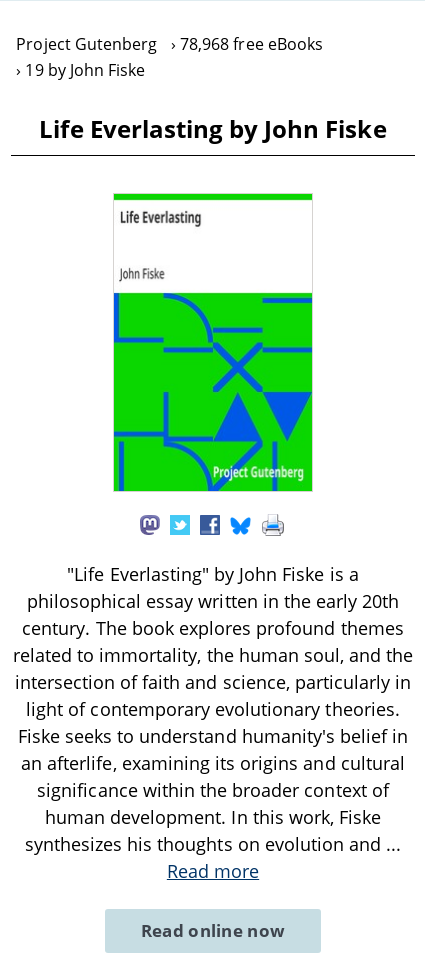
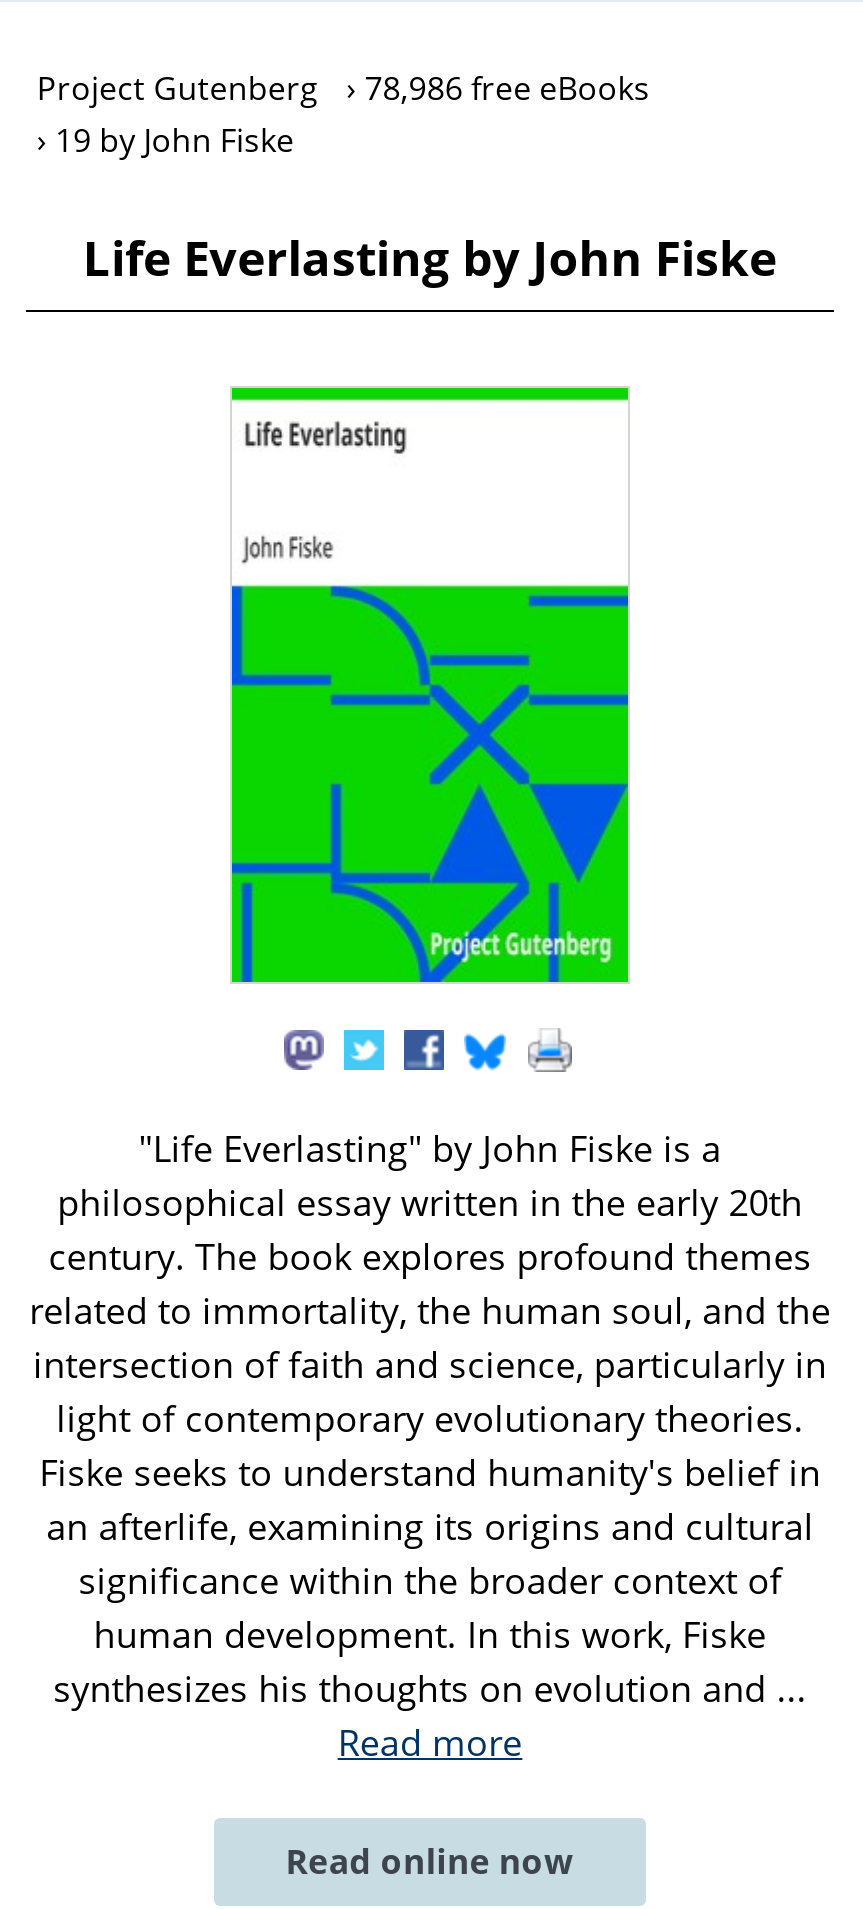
[16,33,323,55] Project Gutenberg 78,968 free eBooks -> [37,66,650,110] Project Gutenberg 78,986 free eBooks

